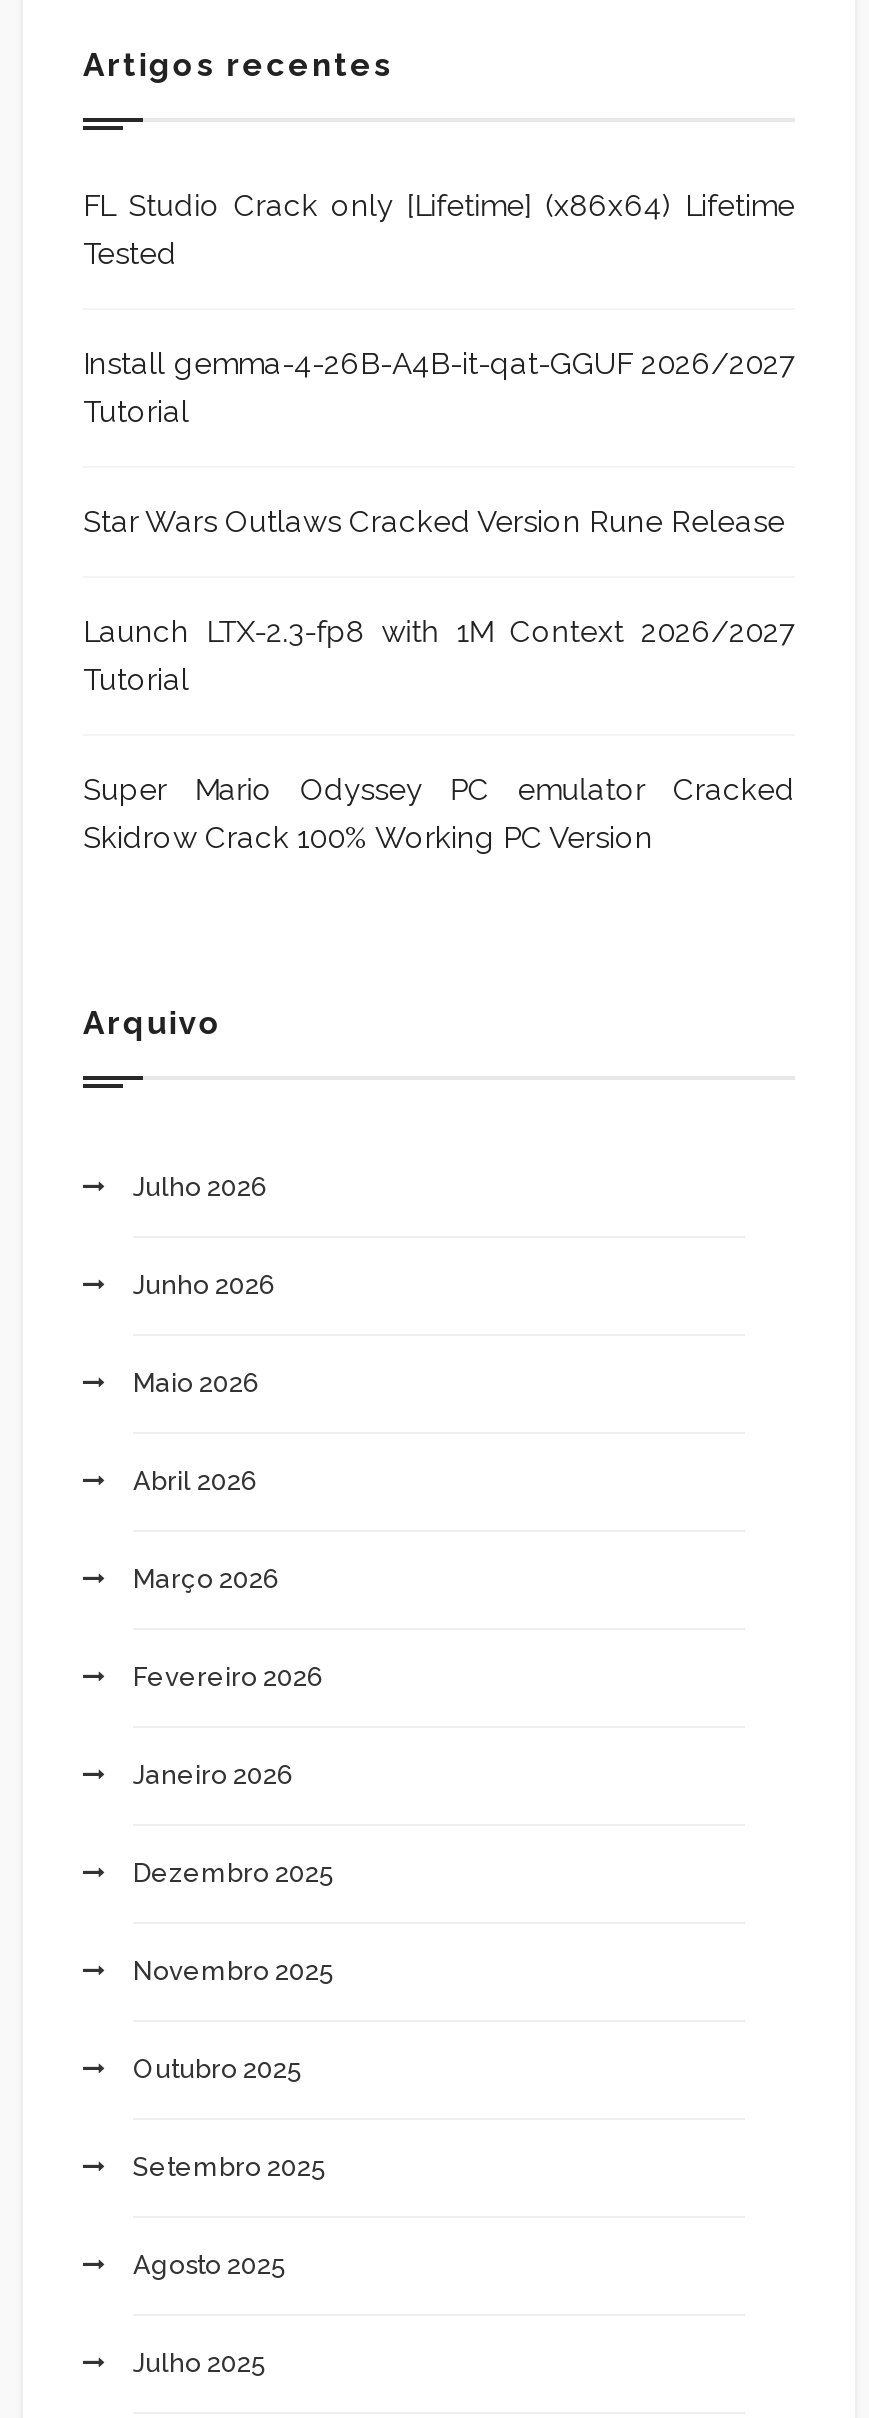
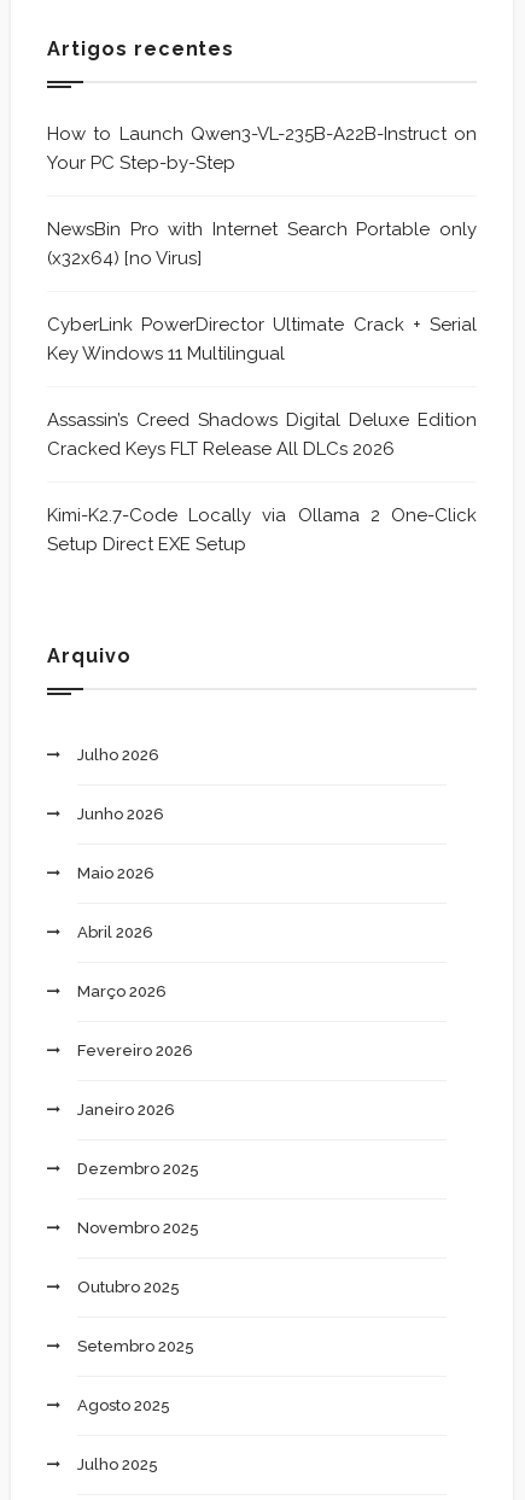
[83,188,795,272] FL Studio Crack only [Lifetime] (x86x64) Lifetime | Tested -> [47,123,477,174] How to Launch Qwen3-VL-235B-A22B-Instruct on | Your PC Step-by-Step
[83,346,795,430] Install gemma-4-26B-A4B-it-qat-GGUF 2026/2027 | Tutorial -> [47,219,477,269] NewsBin Pro with Internet Search Portable only | (x32x64) [no Virus]
[83,504,785,540] Star Wars Outlaws Cracked Version Rune Release -> [47,314,477,365] CyberLink PowerDirector Ultimate Crack + Serial | Key Windows 11 Multilingual
[83,614,795,698] Launch LTX-2.3-fp8 with 1M Context 2026/2027 | Tutorial -> [47,409,477,460] Assassin’s Creed Shadows Digital Deluxe Edition | Cracked Keys FLT Release All DLCs 2026
[83,772,795,856] Super Mario Odyssey PC emulator Cracked | Skidrow Crack 100% Working PC Version -> [47,505,477,555] Kimi-K2.7-Code Locally via Ollama 2 One-Click | Setup Direct EXE Setup

